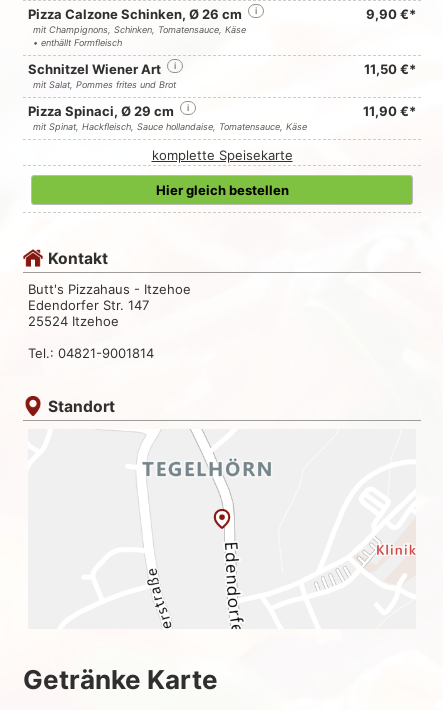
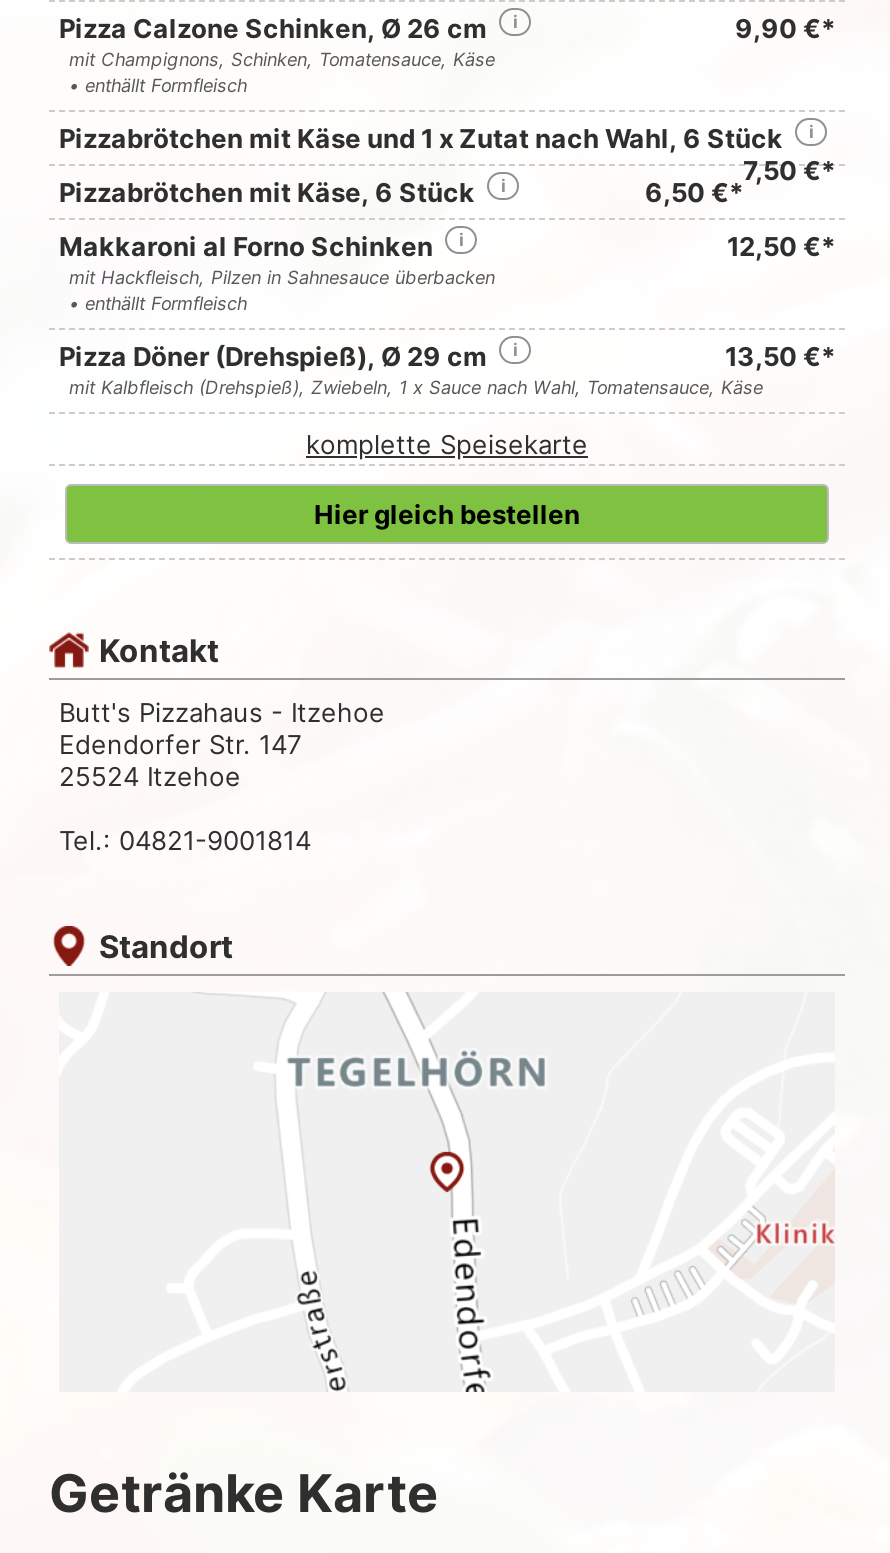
[28,61,416,132] Schnitzel Wiener Art | 11,50 €* | mit Salat, Pommes frites und Brot | Pizza Spinaci, Ø 29 cm | 11,90 €* | mit Spinat, Hackfleisch, Sauce hollandaise, Tomatensauce, Käse -> [59,122,835,398] Pizzabrötchen mit Käse und 1 x Zutat nach Wahl, 6 Stück | 7,50 €* | Pizzabrötchen mit Käse, 6 Stück | 6,50 €* | Makkaroni al Forno Schinken | 12,50 €* | mit Hackfleisch, Pilzen in Sahnesauce überbacken | • enthällt Formfleisch | Pizza Döner (Drehspieß), Ø 29 cm | 13,50 €* | mit Kalbfleisch (Drehspieß), Zwiebeln, 1 x Sauce nach Wahl, Tomatensauce, Käse

